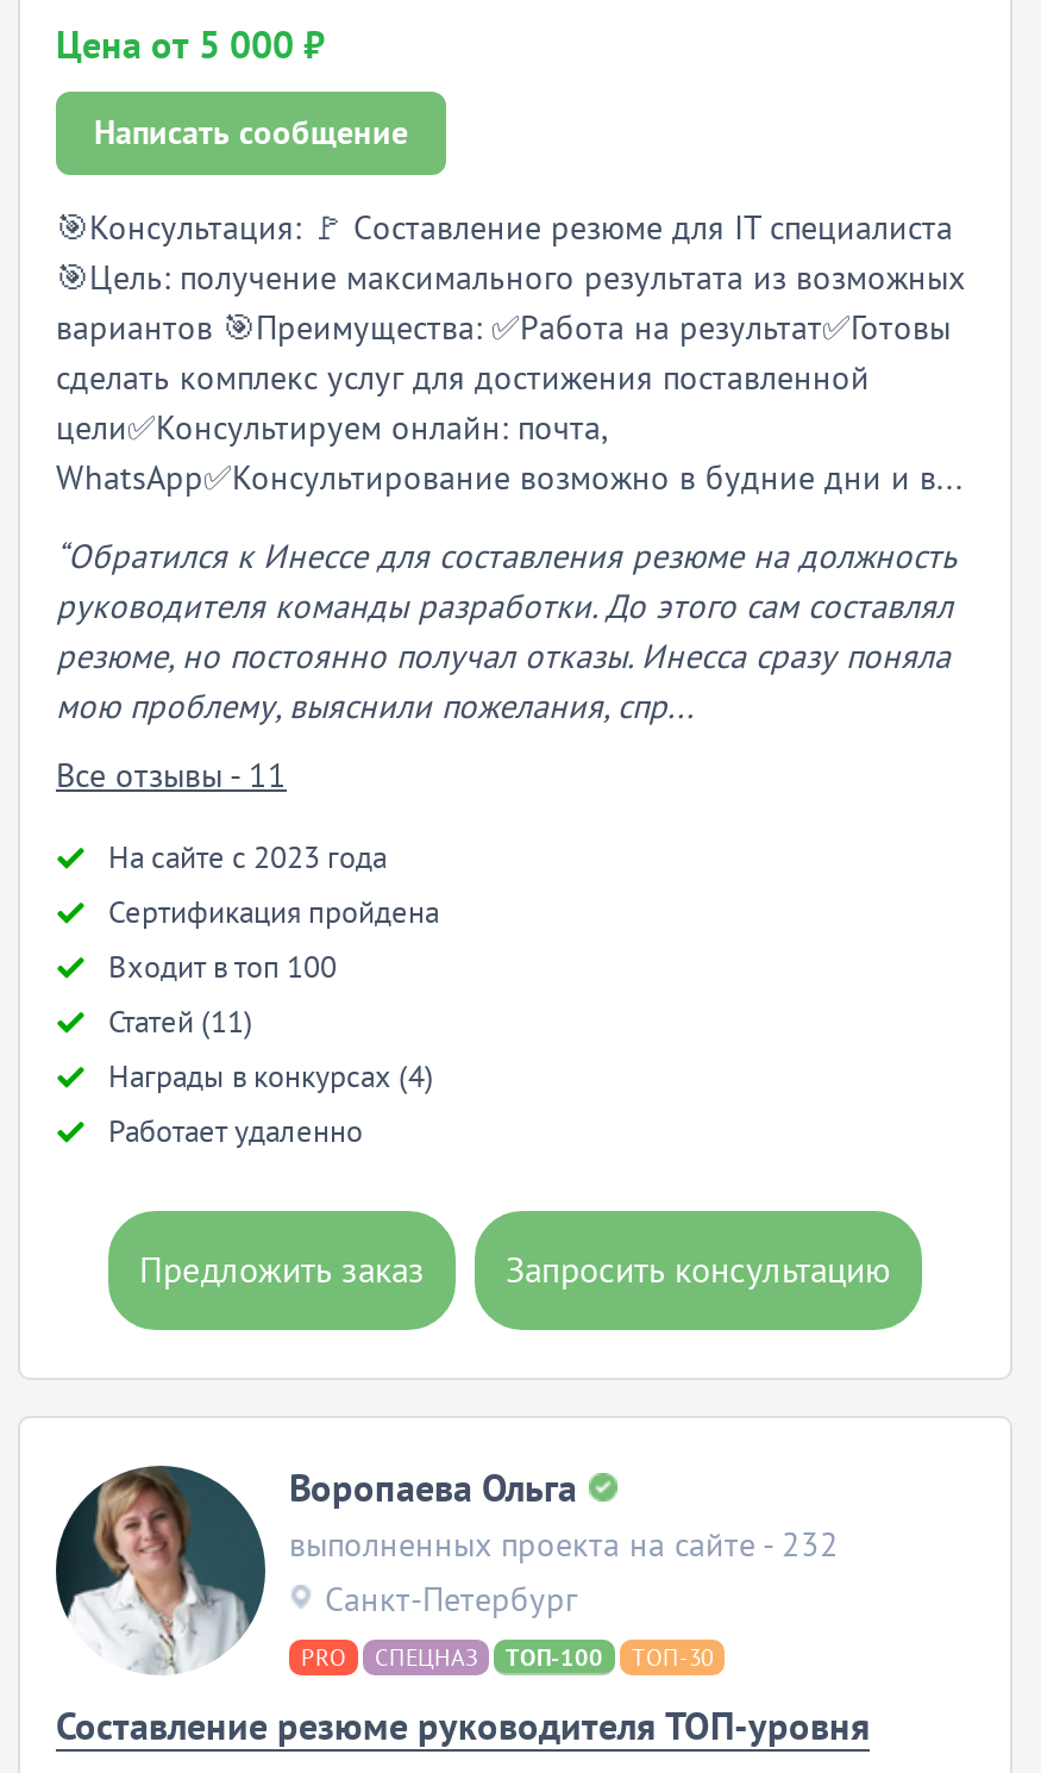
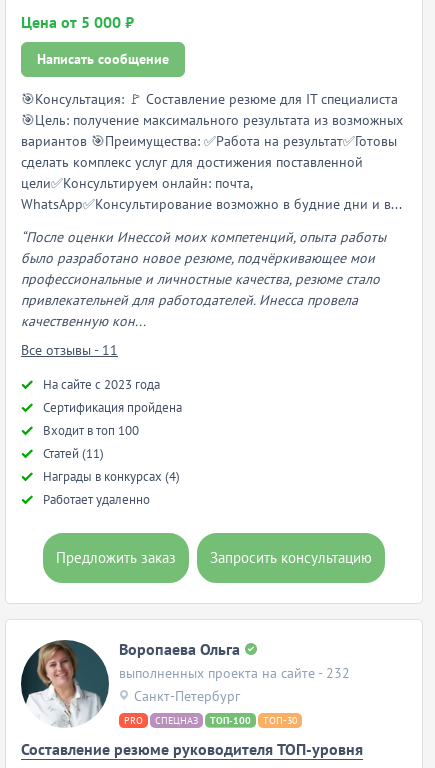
[56,534,955,727] “Обратился к Инессе для составления резюме на должность | руководителя команды разработки. До этого сам составлял | резюме, но постоянно получал отказы. Инесса сразу поняла | мою проблему, выяснили пожелания, спр... -> [21,228,386,330] “После оценки Инессой моих компетенций, опыта работы | было разработано новое резюме, подчёркивающее мои | профессиональные и личностные качества, резюме стало | привлекательней для работодателей. Инесса провела | качественную кон...

